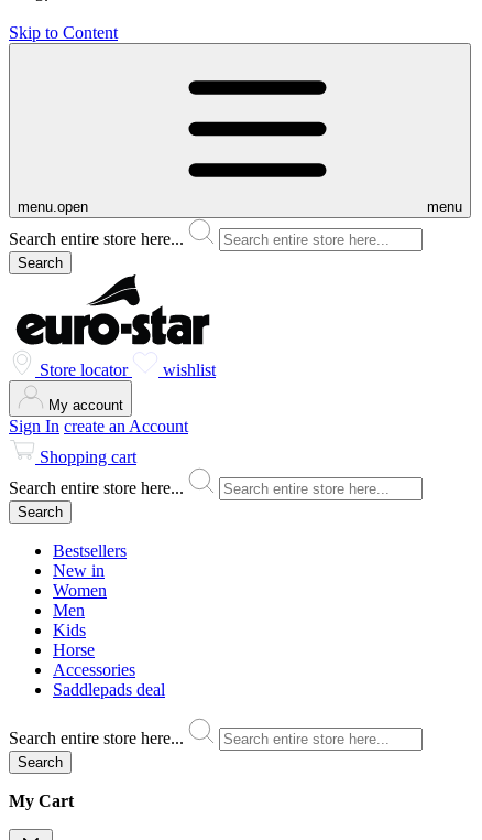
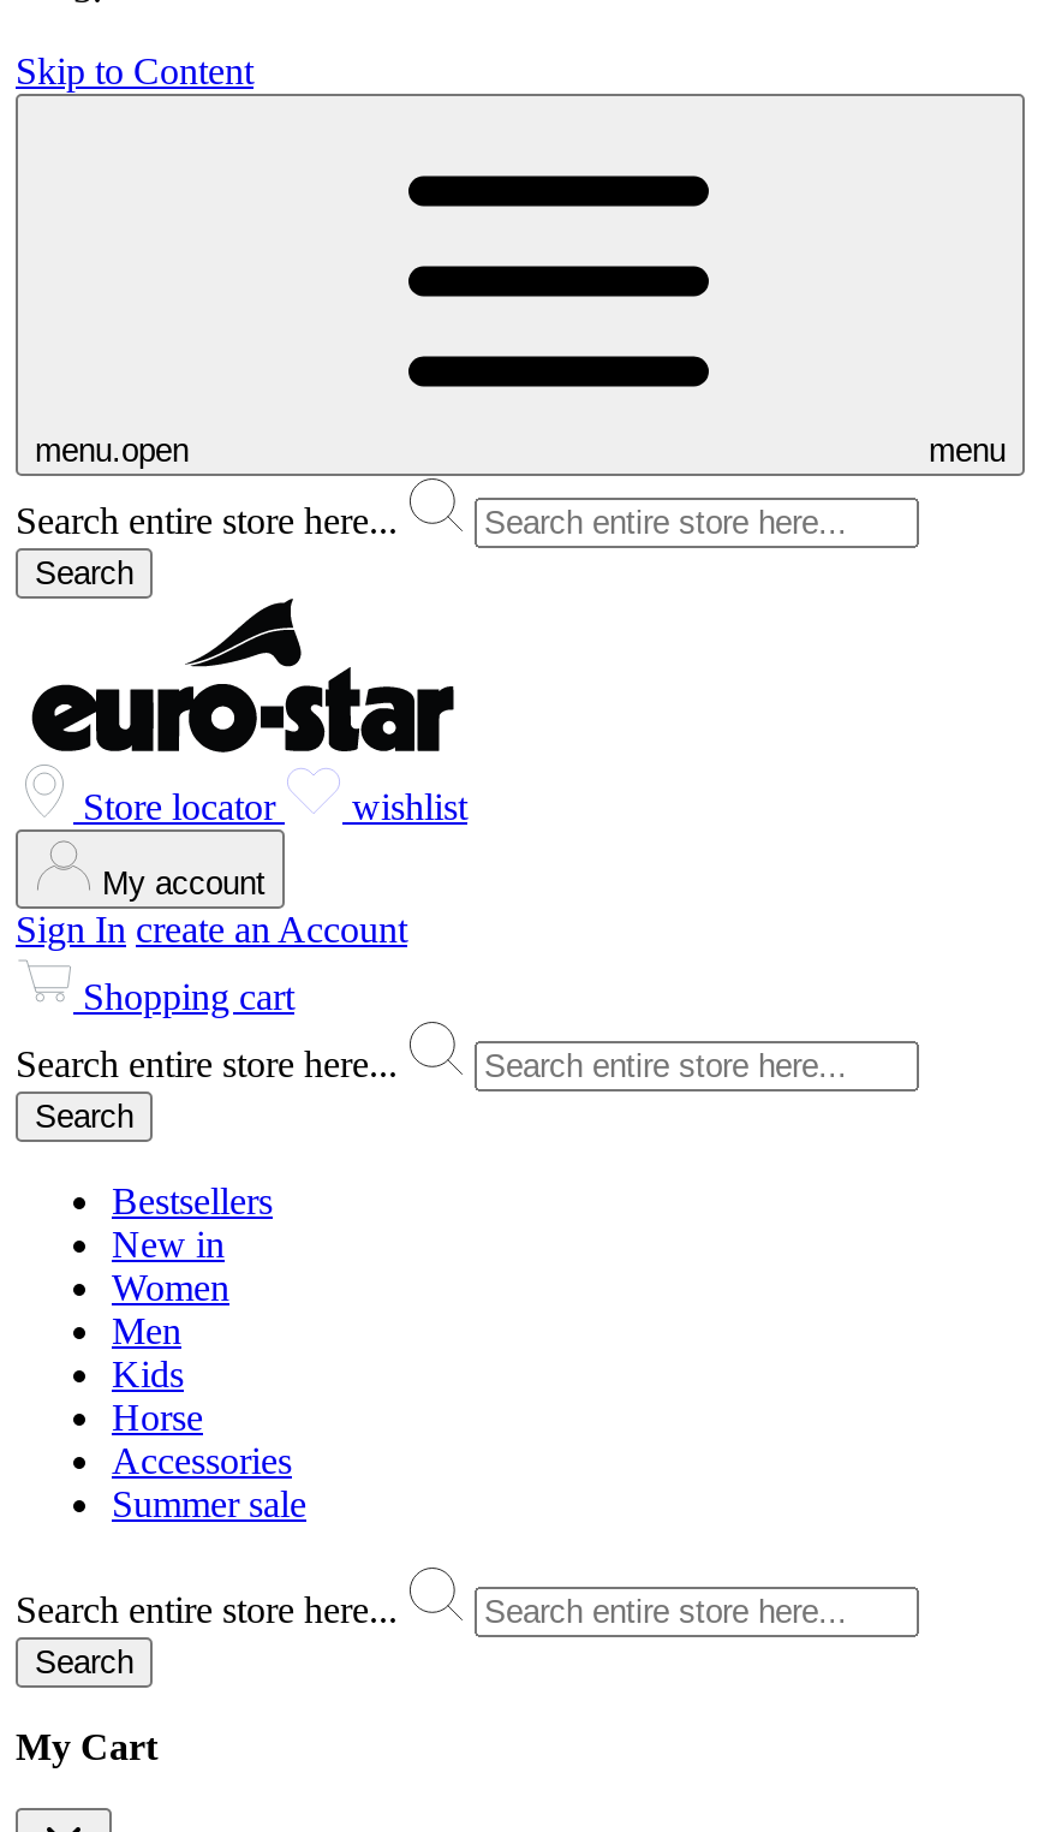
[53,680,165,699] Saddlepads deal -> [112,1483,306,1524] Summer sale

